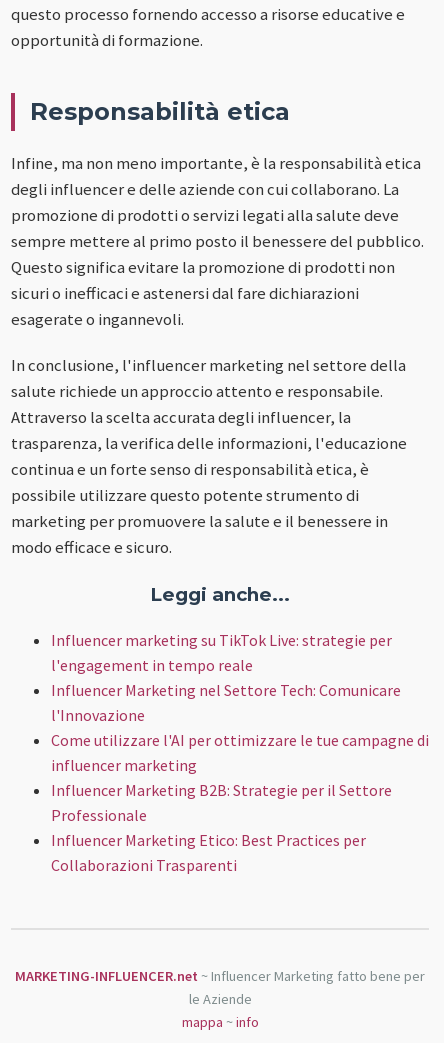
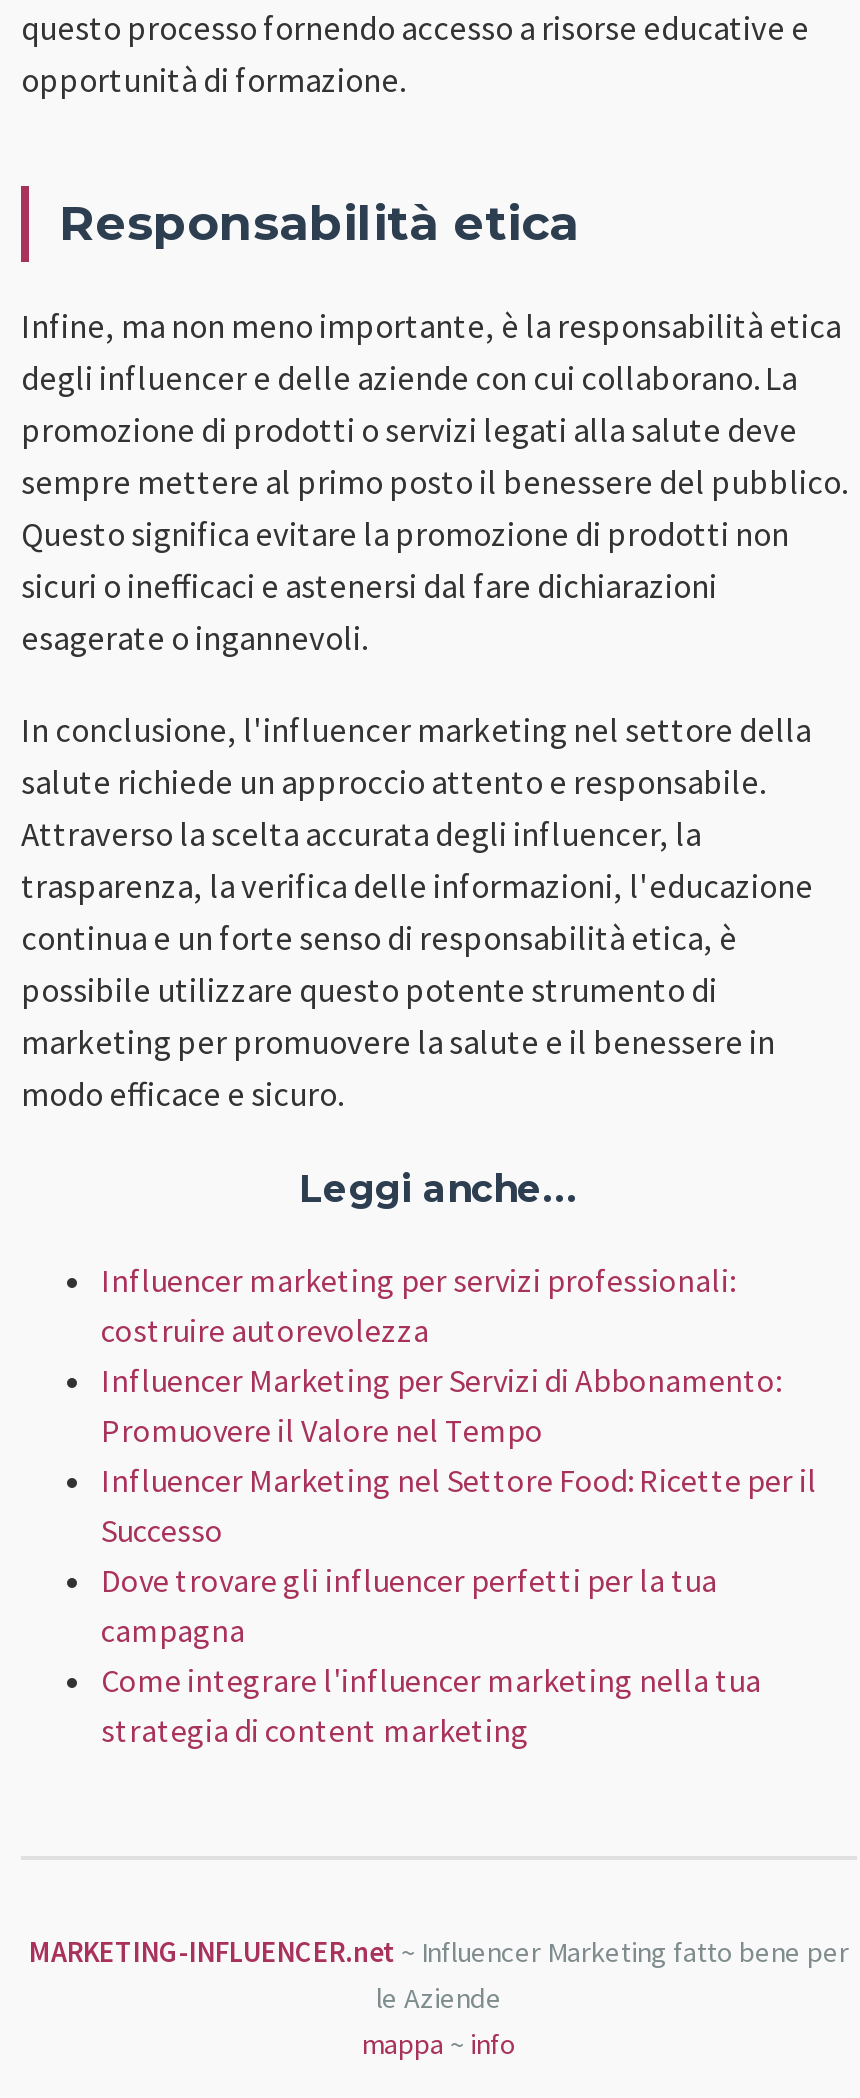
[51,630,429,875] Influencer marketing su TikTok Live: strategie per | l'engagement in tempo reale | Influencer Marketing nel Settore Tech: Comunicare | l'Innovazione | Come utilizzare l'AI per ottimizzare le tue campagne di | influencer marketing | Influencer Marketing B2B: Strategie per il Settore | Professionale | Influencer Marketing Etico: Best Practices per | Collaborazioni Trasparenti -> [101,1260,817,1750] Influencer marketing per servizi professionali: | costruire autorevolezza | Influencer Marketing per Servizi di Abbonamento: | Promuovere il Valore nel Tempo | Influencer Marketing nel Settore Food: Ricette per il | Successo | Dove trovare gli influencer perfetti per la tua | campagna | Come integrare l'influencer marketing nella tua | strategia di content marketing

